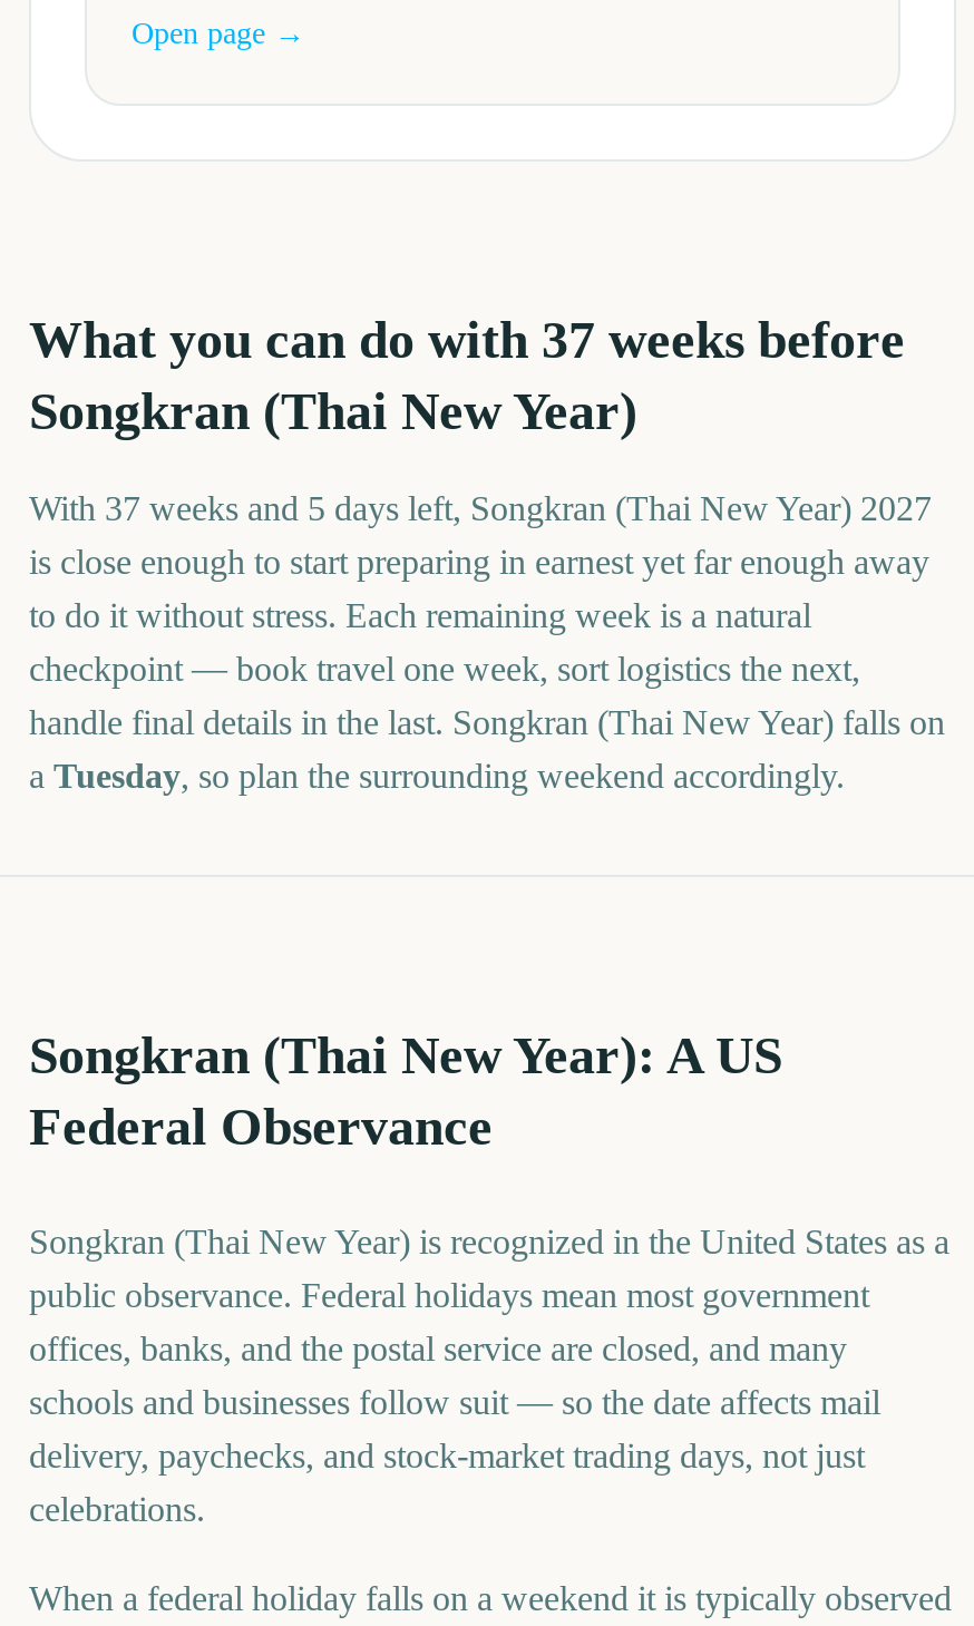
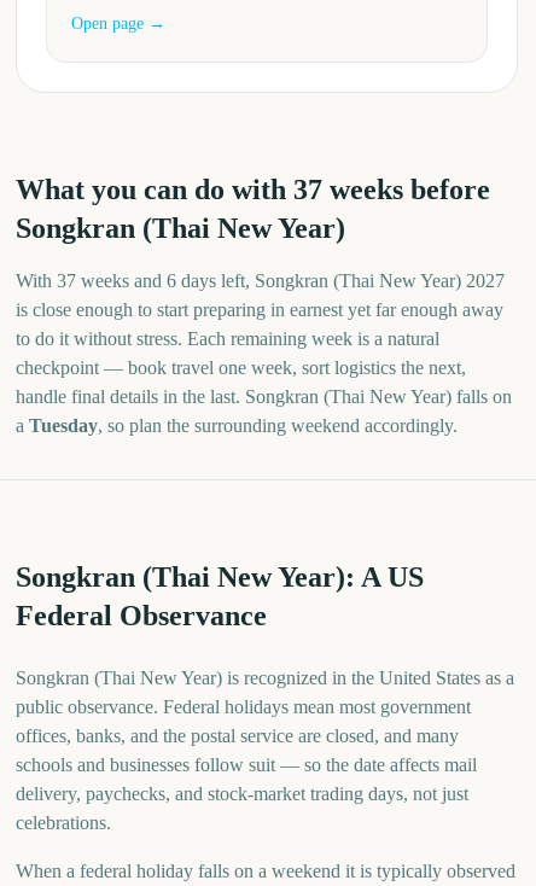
[29,489,932,527] With 37 weeks and 5 days left, Songkran (Thai New Year) 2027 -> [16,270,505,291] With 37 weeks and 6 days left, Songkran (Thai New Year) 2027

